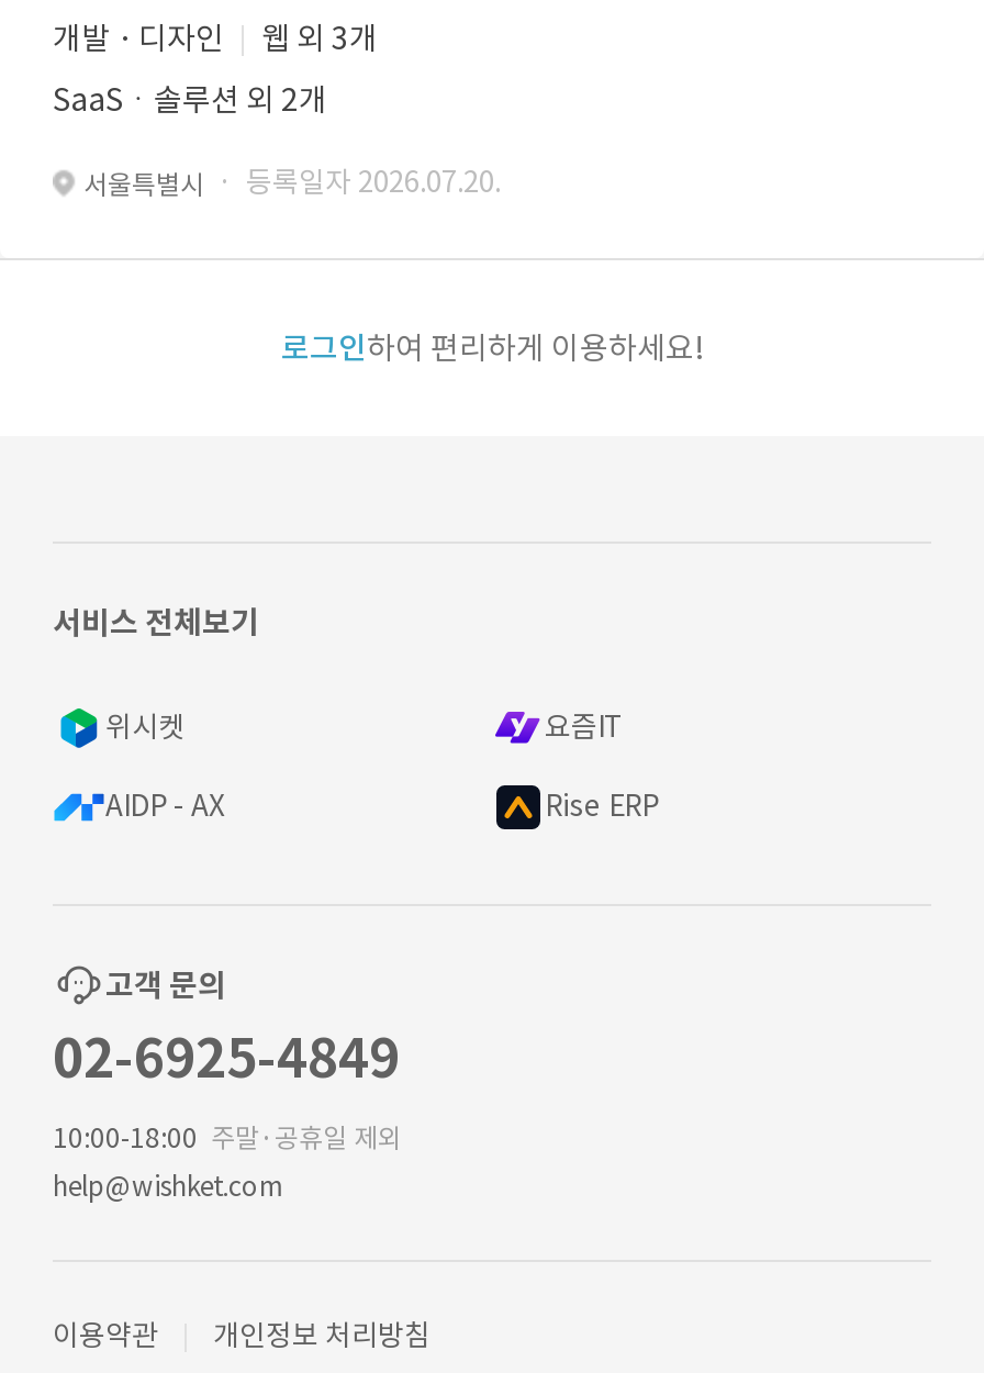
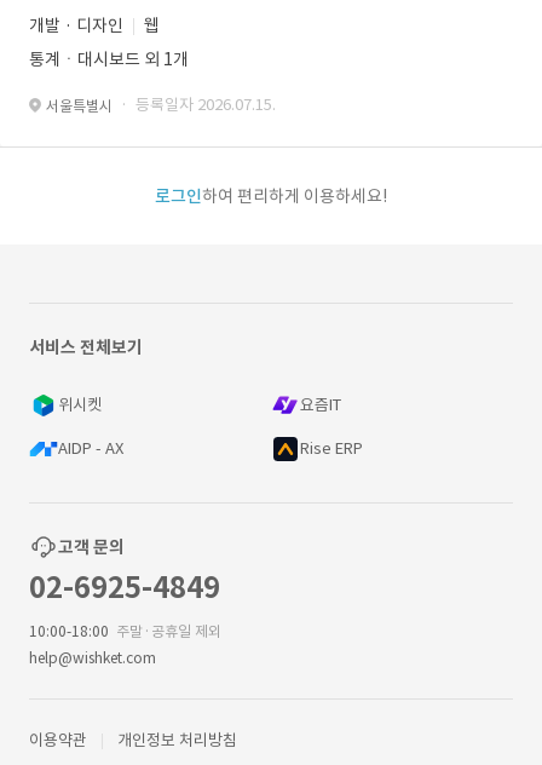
[261,19,378,58] 웹 외 3개 -> [144,15,160,36] 웹
[53,80,327,120] SaaSㆍ솔루션 외 2개 -> [29,48,189,70] 통계ㆍ대시보드 외 1개
[83,164,501,201] 서울특별시 · 등록일자 2026.07.20. -> [46,94,276,115] 서울특별시 · 등록일자 2026.07.15.

